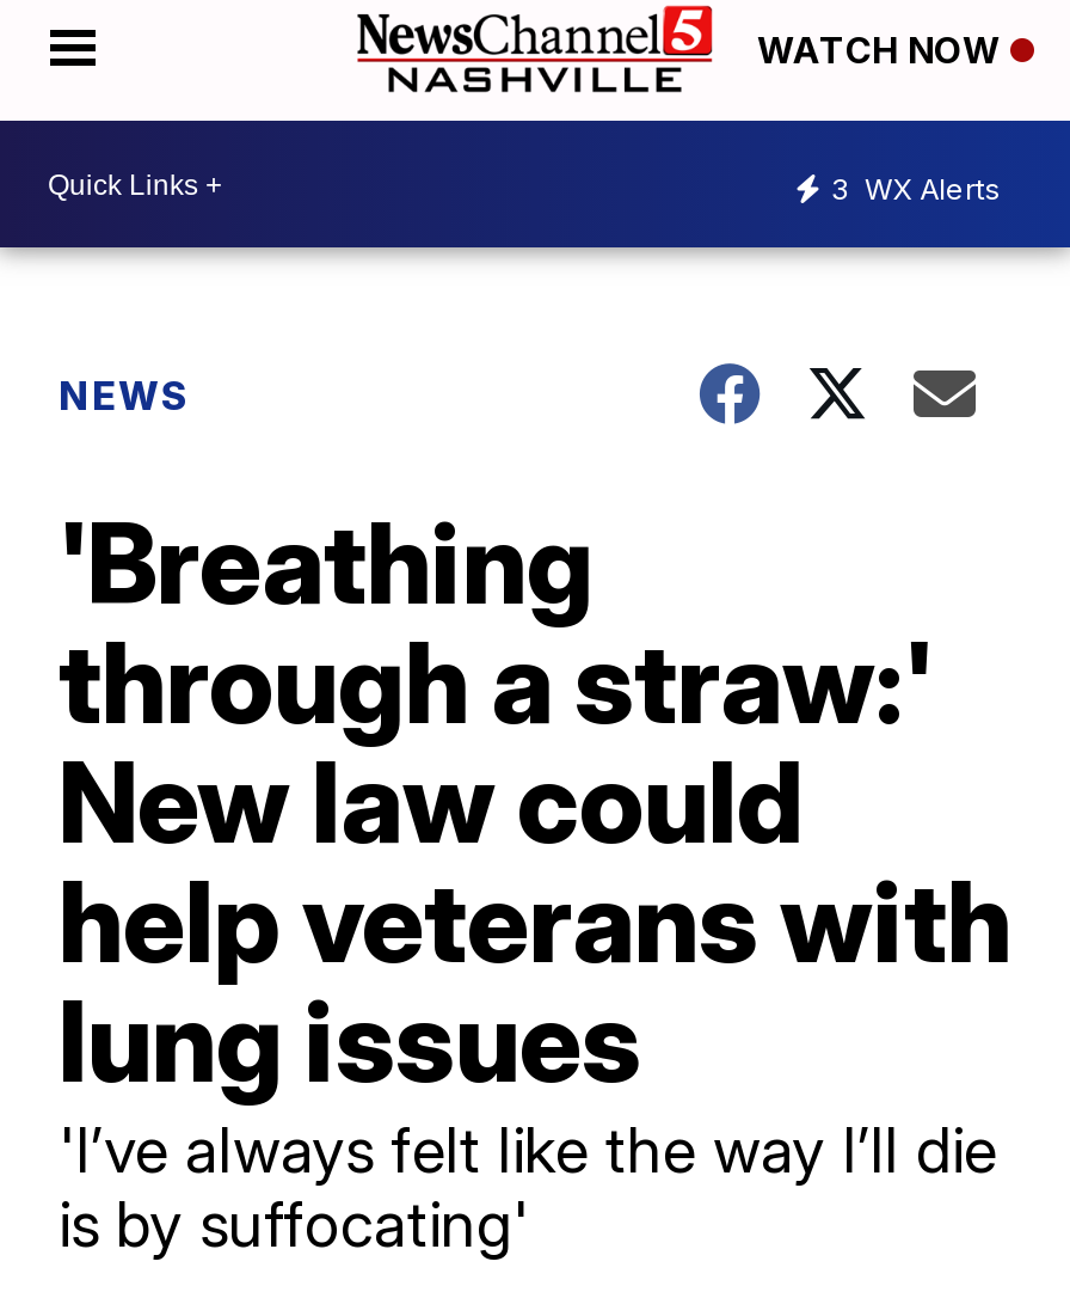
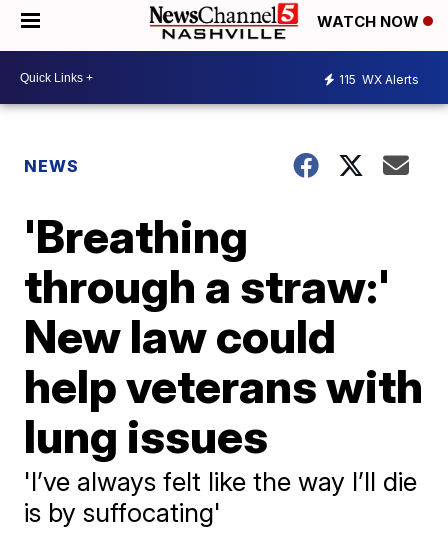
[831,170,1001,206] 3 WX Alerts -> [339,71,419,86] 115 WX Alerts

